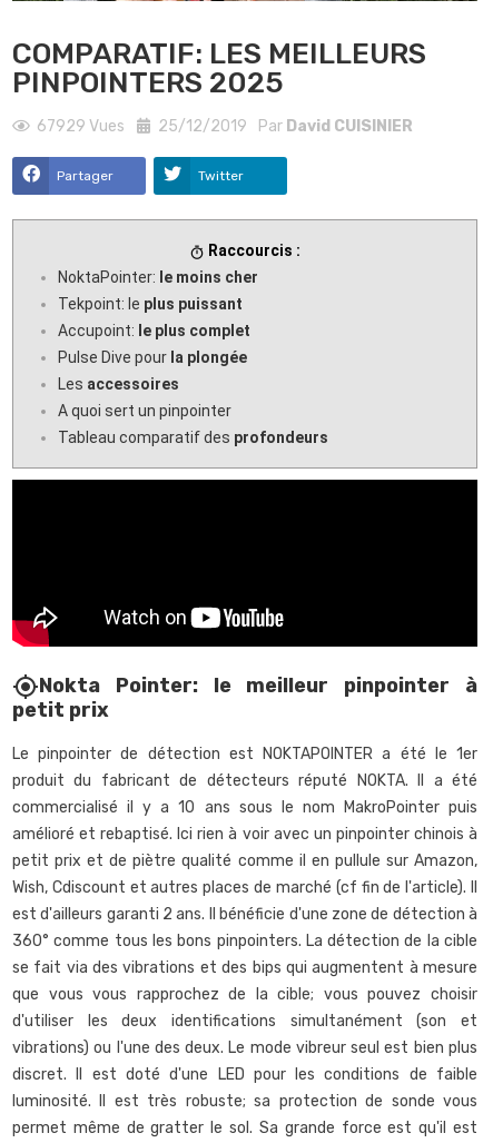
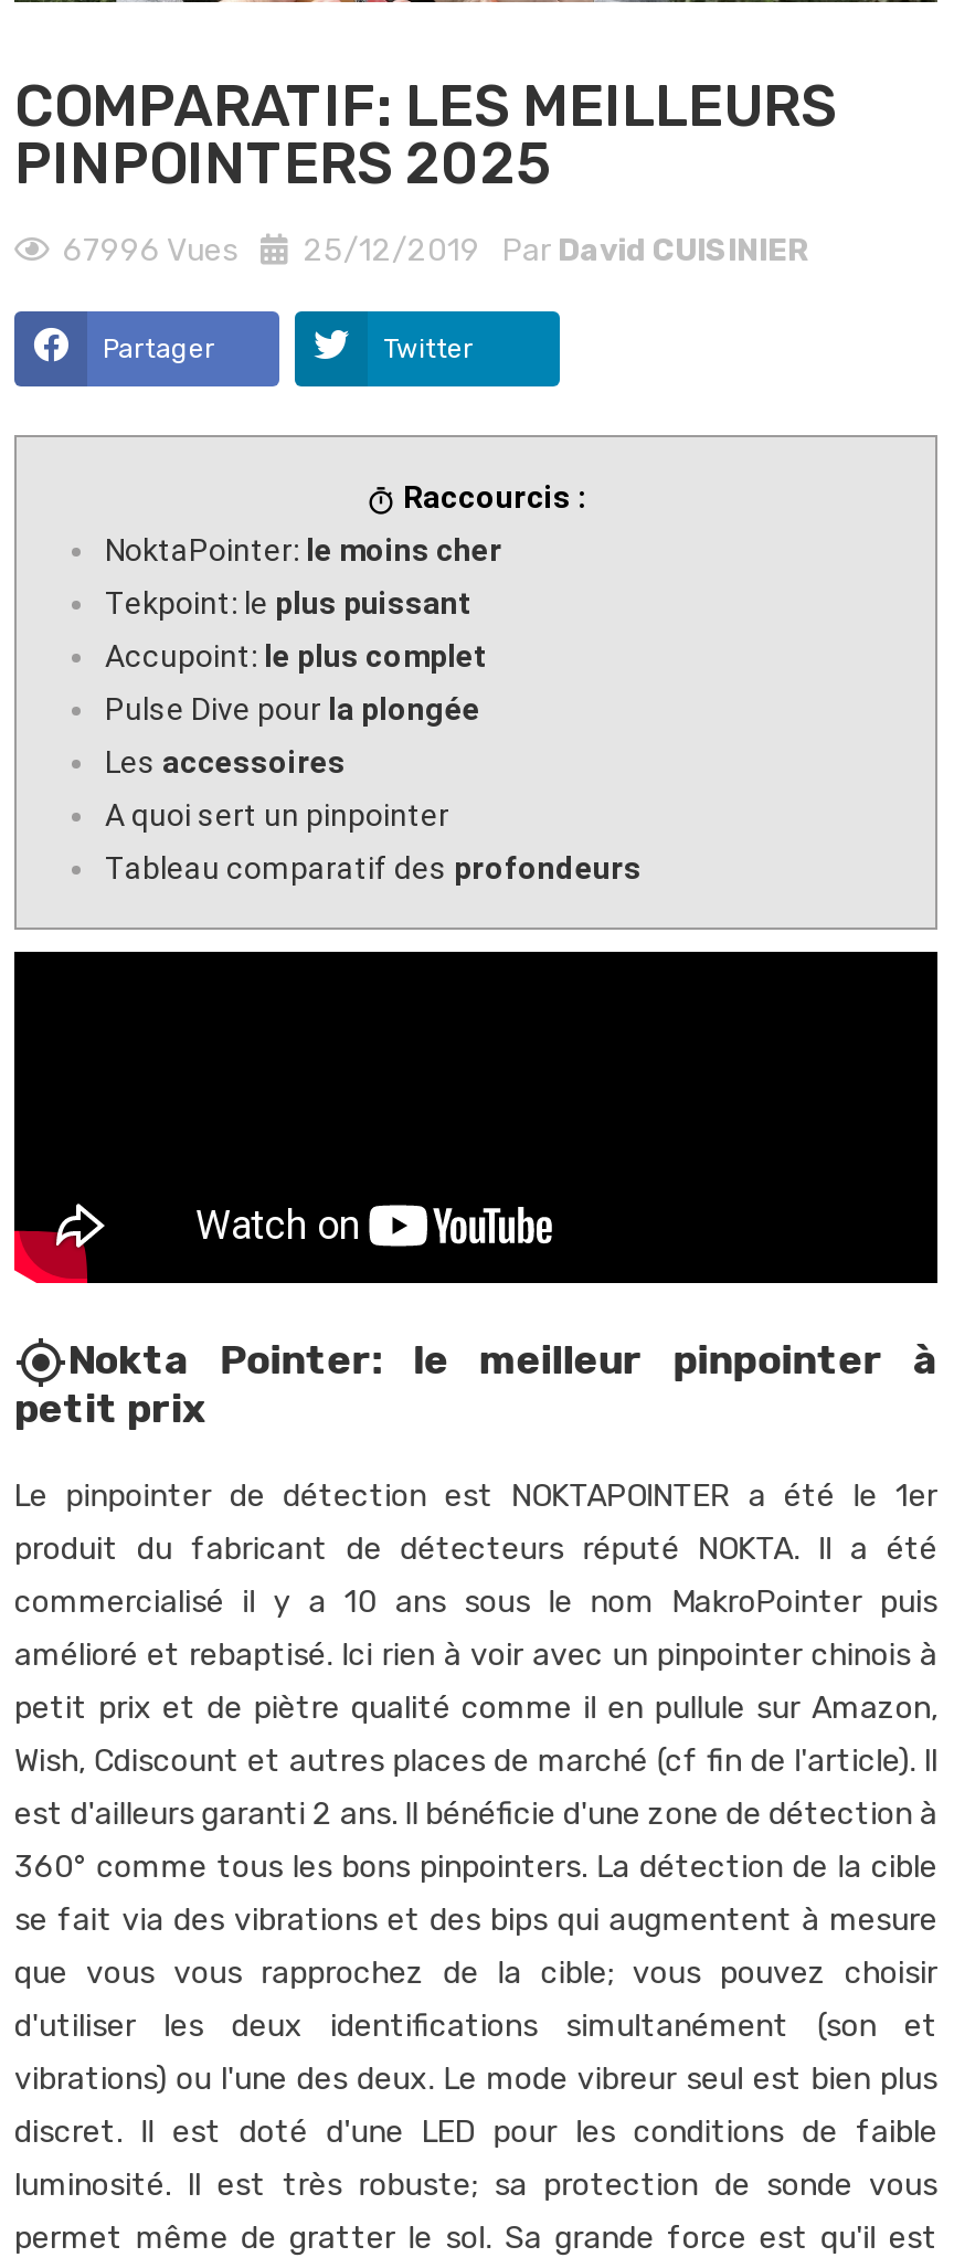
[33,117,413,136] 67929 Vues 25/12/2019 Par David CUISINIER -> [56,233,809,270] 67996 Vues 25/12/2019 Par David CUISINIER

